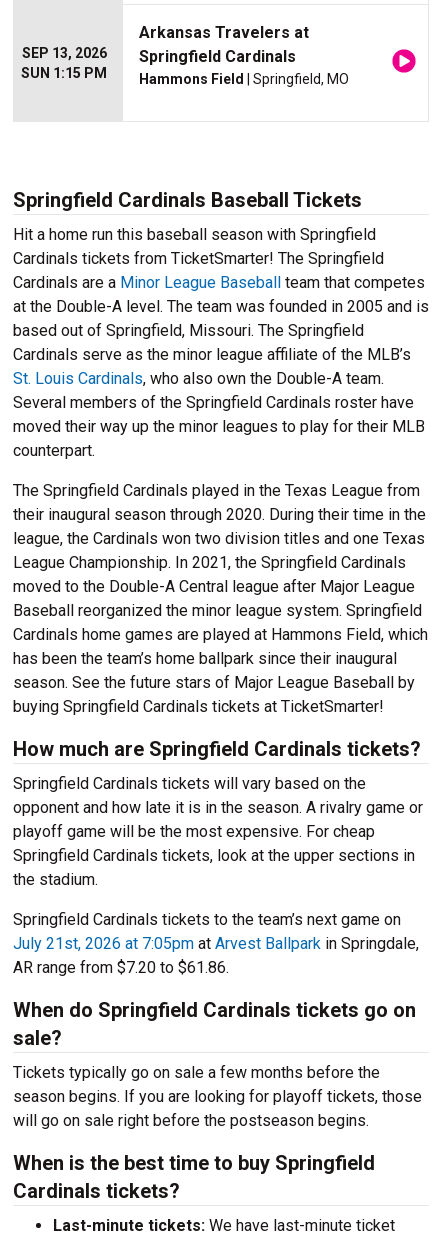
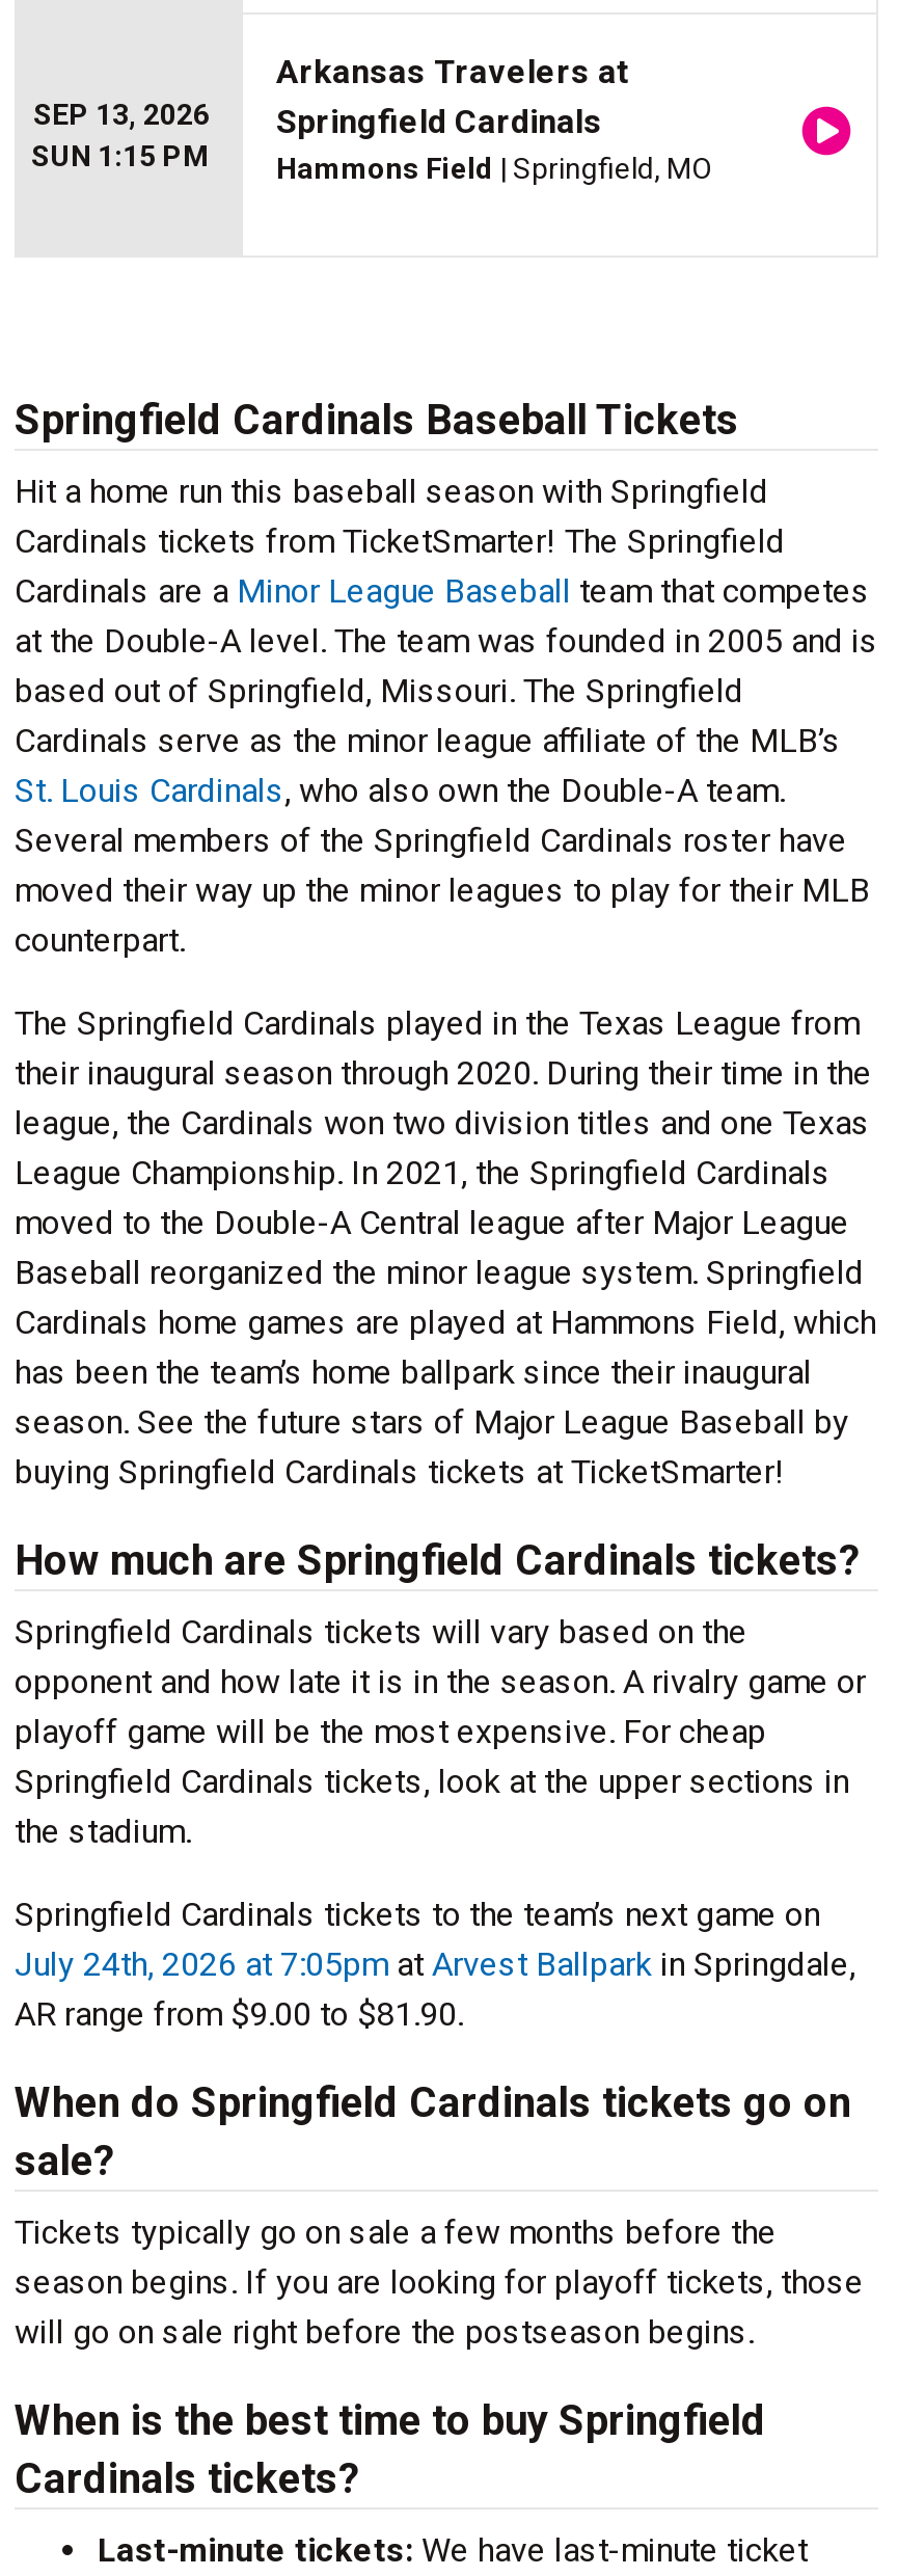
[13,934,419,953] July 21st, 2026 at 7:05pm at Arvest Ballpark in Springdale, -> [15,1944,855,1984] July 24th, 2026 at 7:05pm at Arvest Ballpark in Springdale,
[13,958,229,977] AR range from $7.20 to $61.86. -> [15,1994,463,2034] AR range from $9.00 to $81.90.

